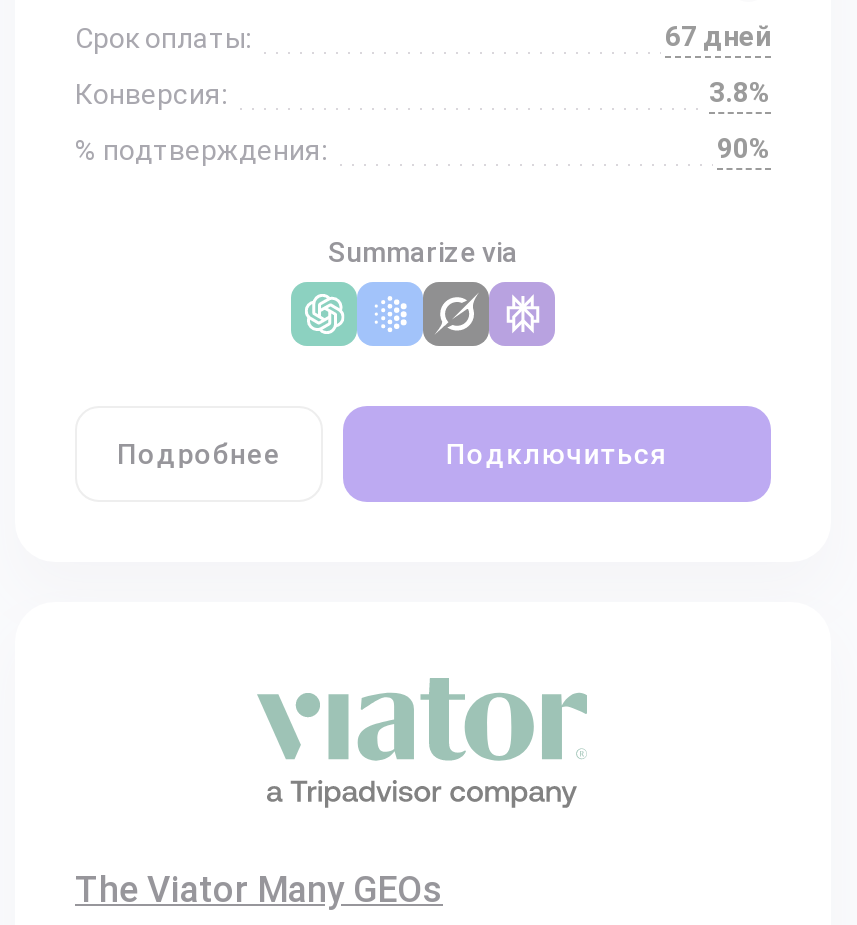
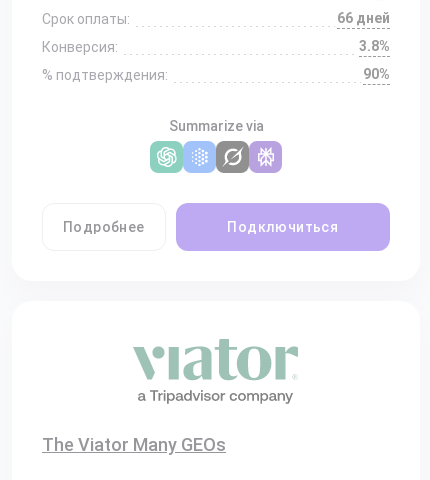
[665,20,771,52] 67 дней -> [337,10,390,26] 66 дней

